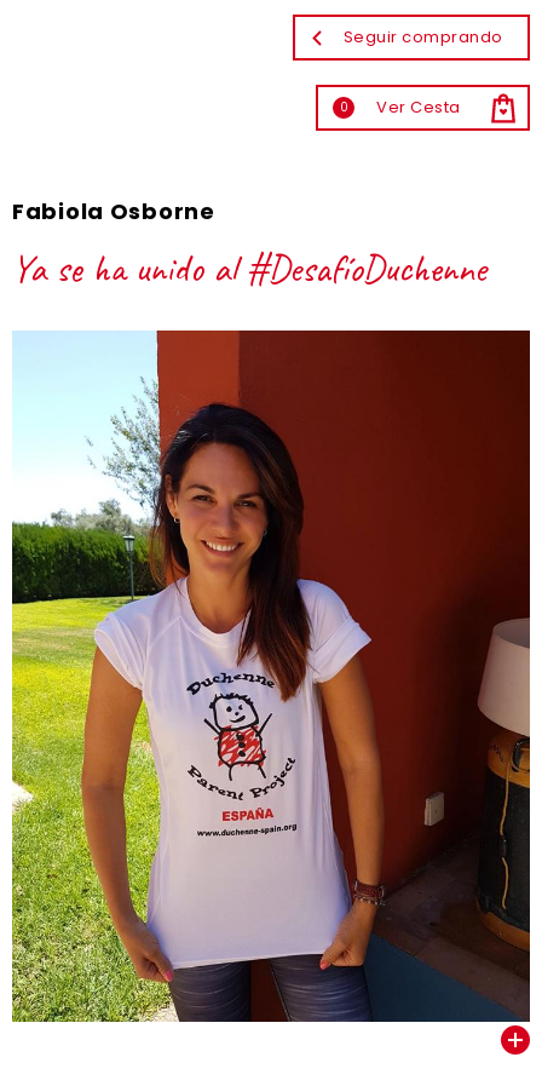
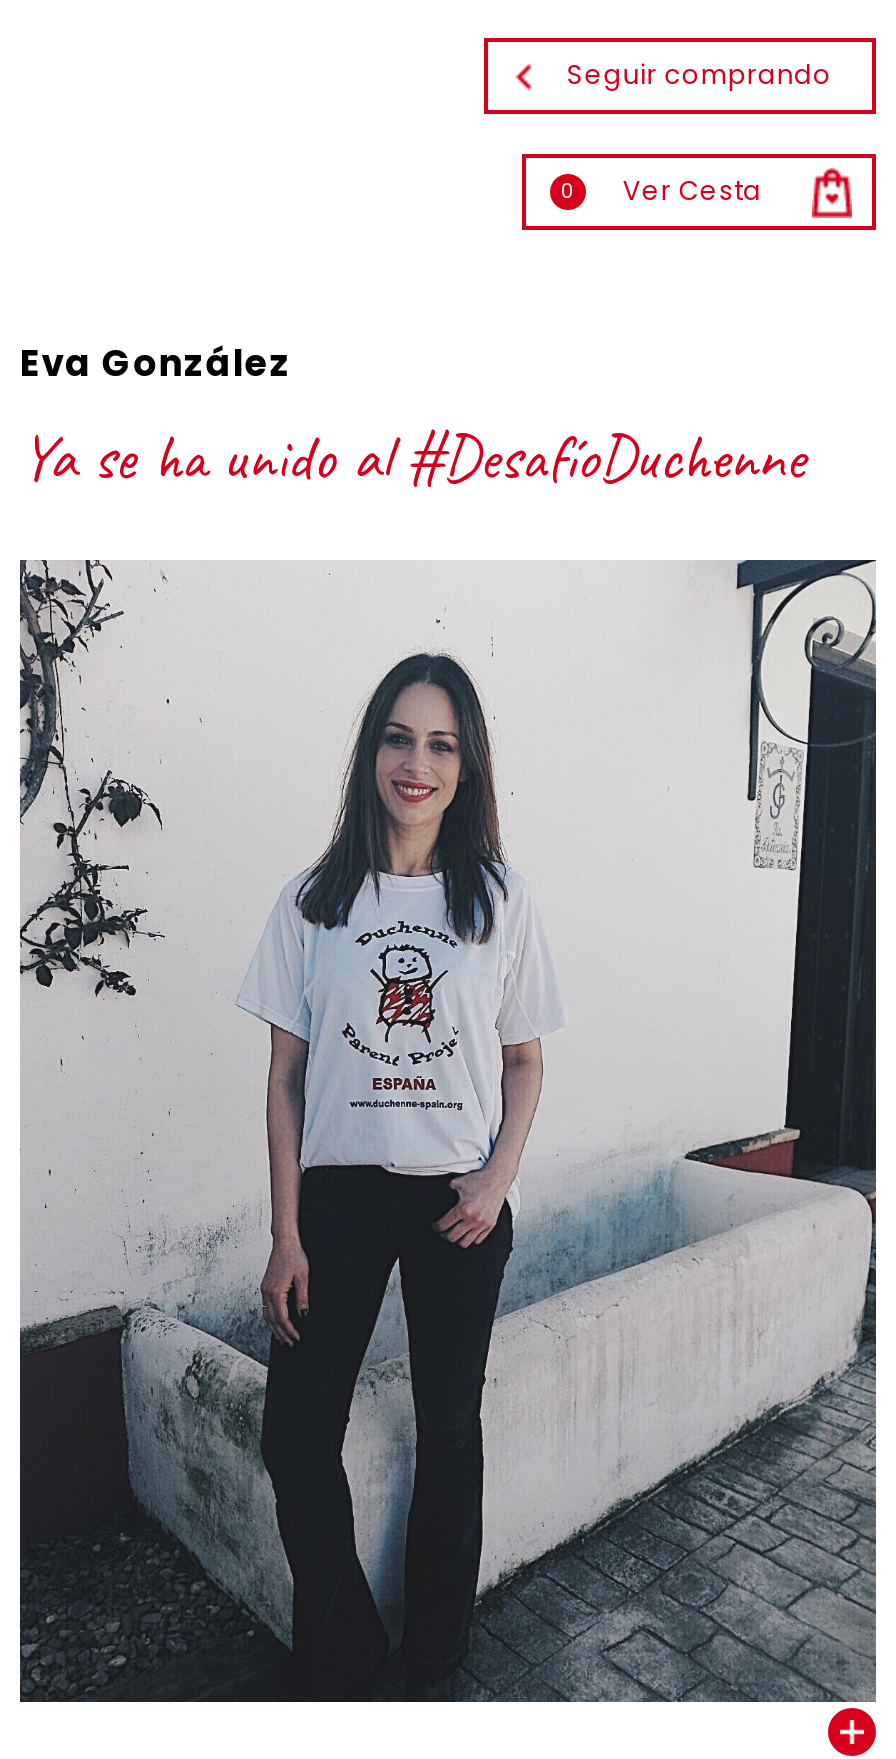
[12,196,215,226] Fabiola Osborne -> [20,338,291,388] Eva González
[11,329,531,1023] [image] -> [18,558,878,1704] [image]

